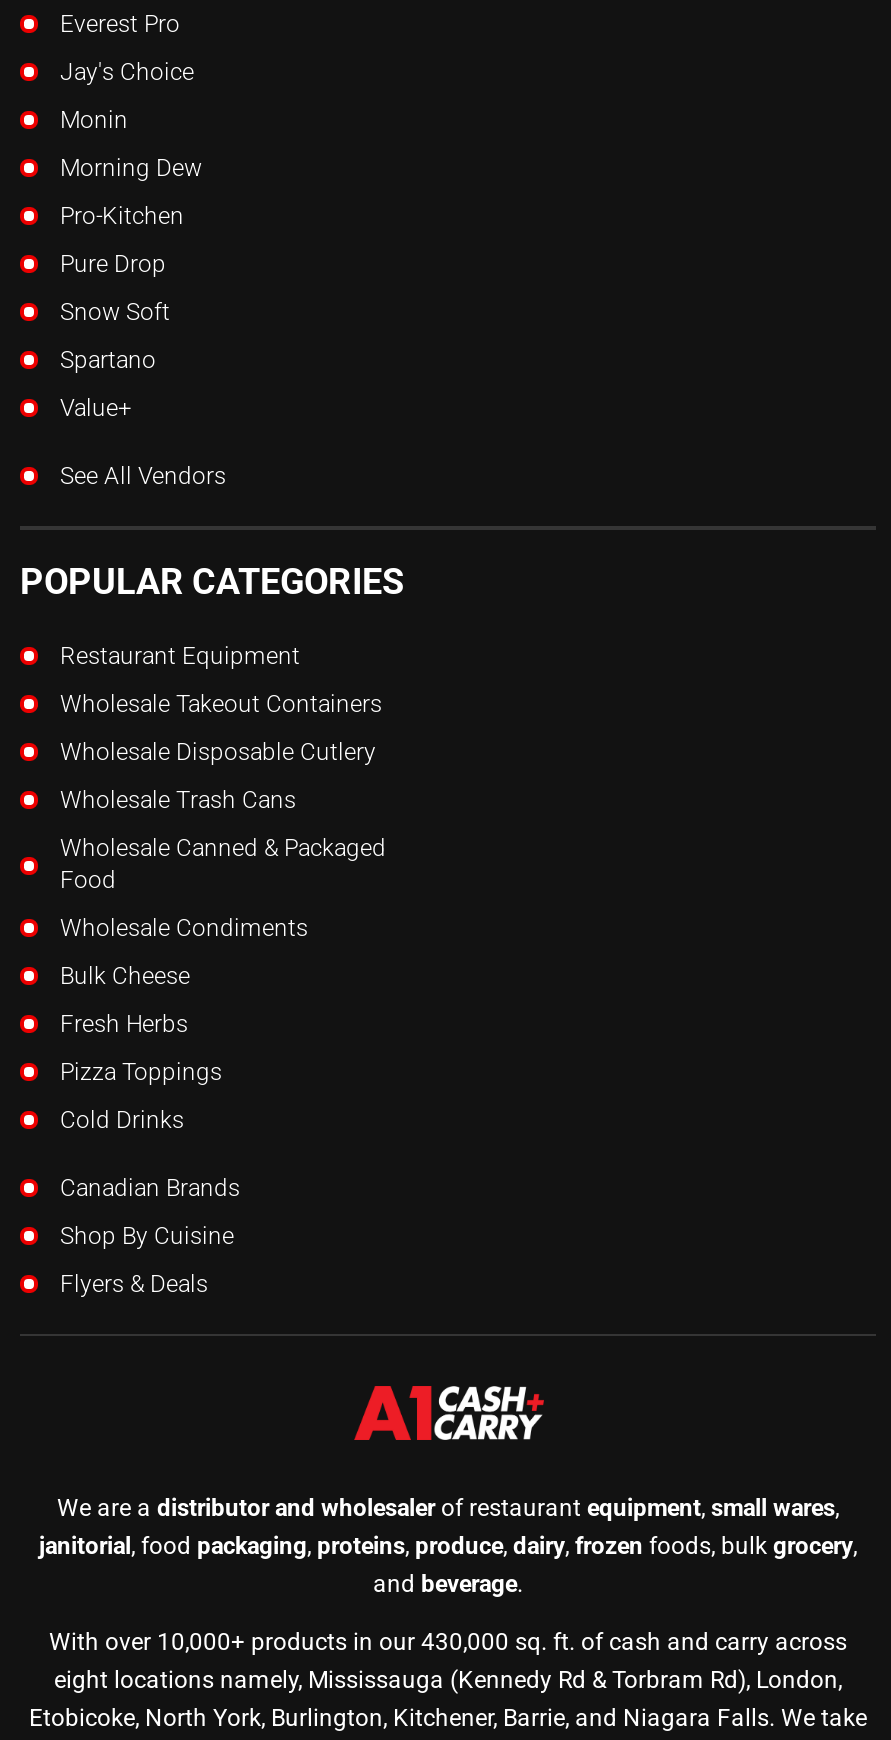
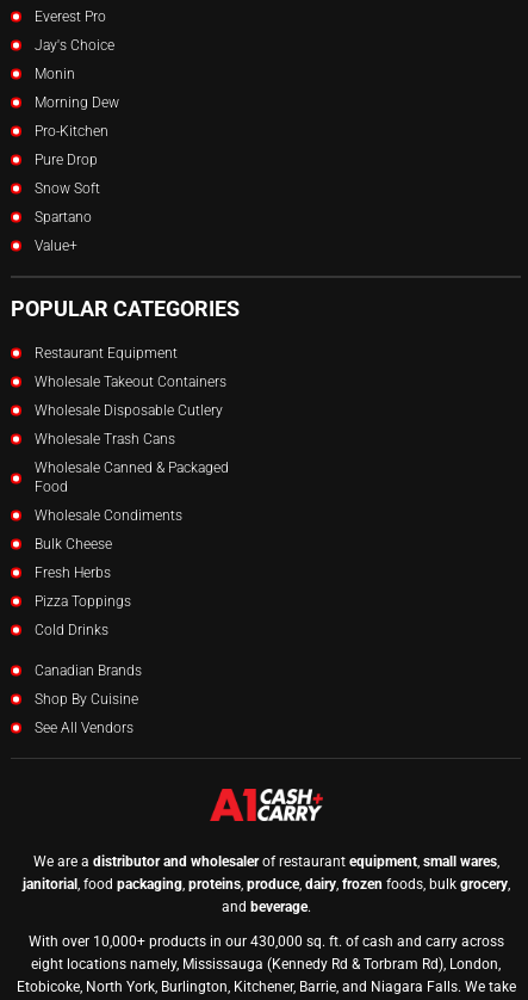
moved [60,462,226,490] -> [35,720,133,736]: See All Vendors
[60,1270,208,1298] Flyers & Deals -> none

